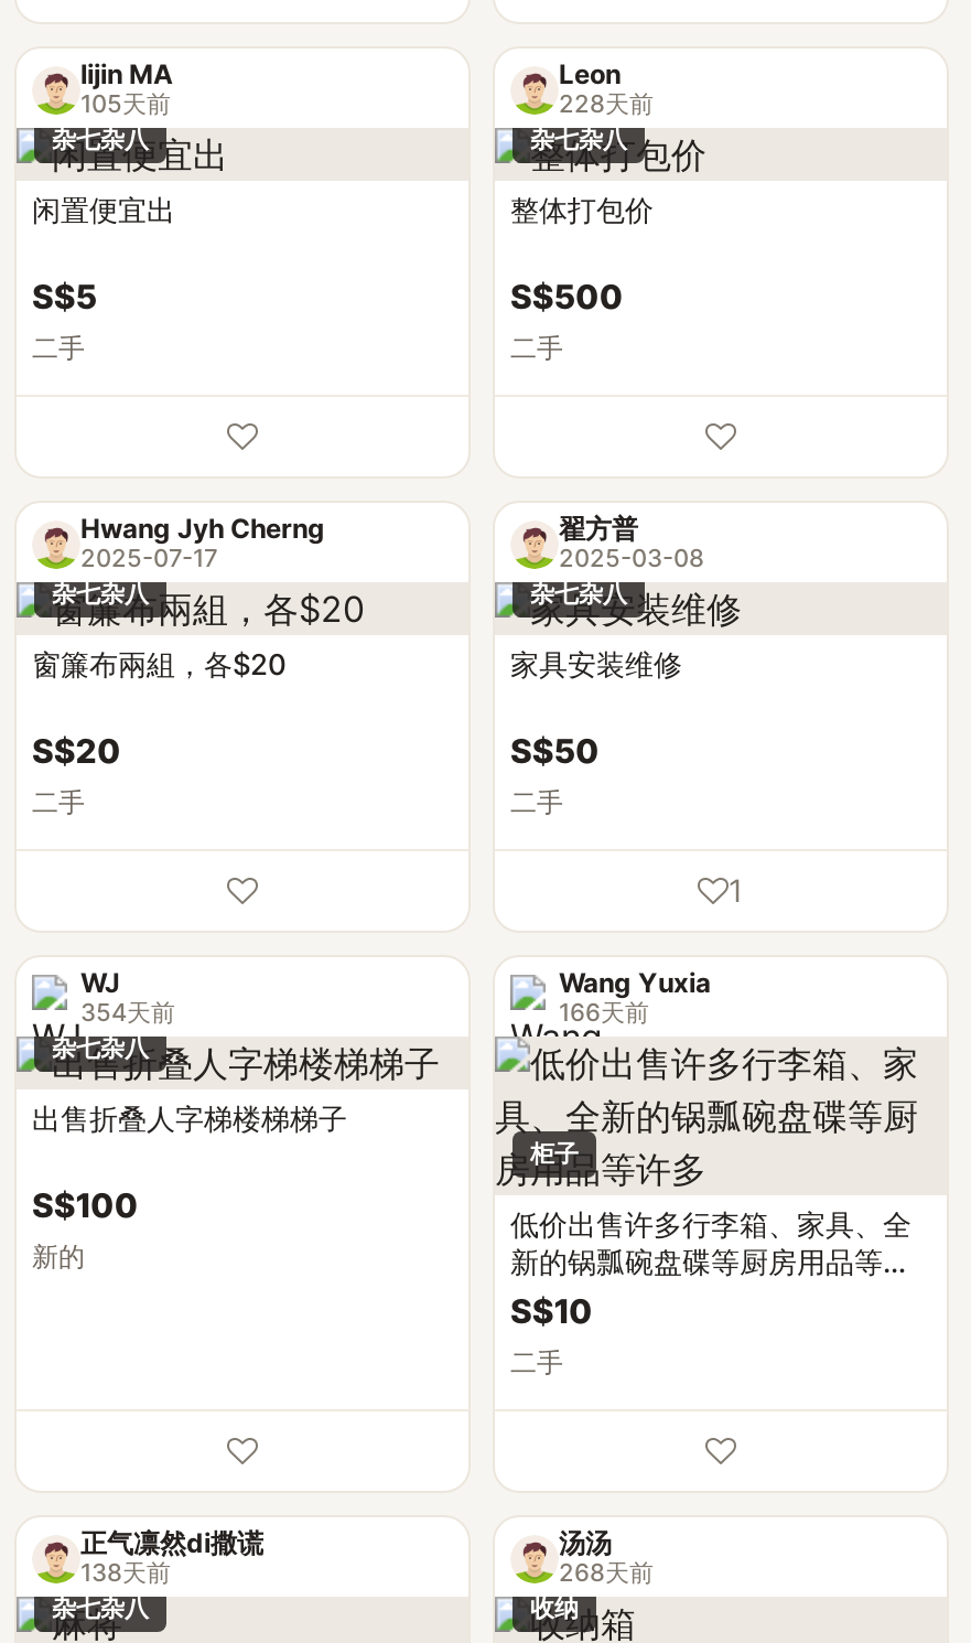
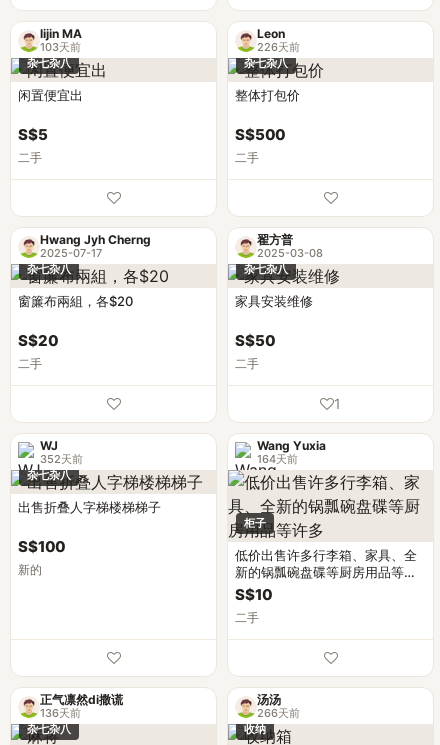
[80,88,171,119] 105天前 -> [40,40,81,54] 103天前
[559,88,654,119] 228天前 -> [257,40,300,54] 226天前
[80,997,175,1028] 354天前 -> [40,452,83,466] 352天前
[559,997,649,1028] 166天前 -> [257,452,298,466] 164天前
[80,1557,171,1588] 138天前 -> [40,706,81,720] 136天前
[559,1557,654,1588] 268天前 -> [257,706,300,720] 266天前

